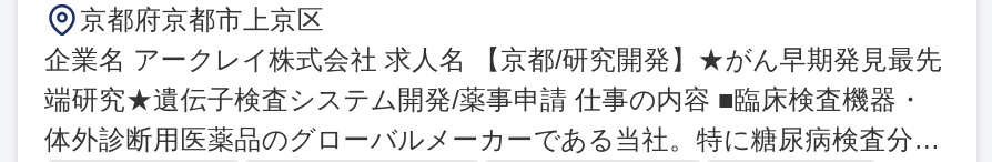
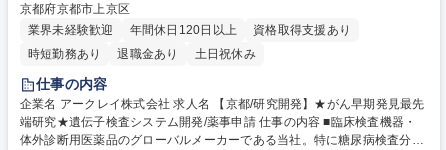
none -> [28,23,351,92] 業界未経験歓迎 | 年間休日120日以上 | 資格取得支援あり | 時短勤務あり | 退職金あり | 土日祝休み | 仕事の内容

